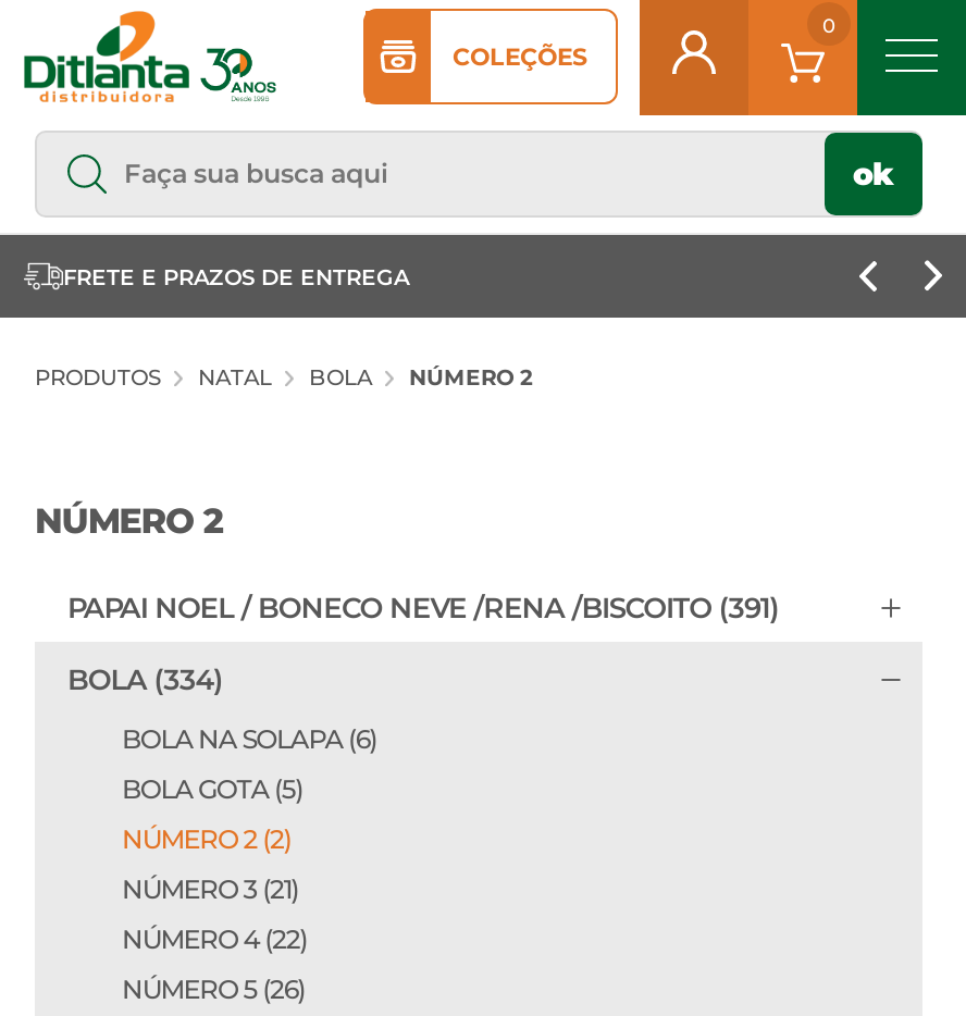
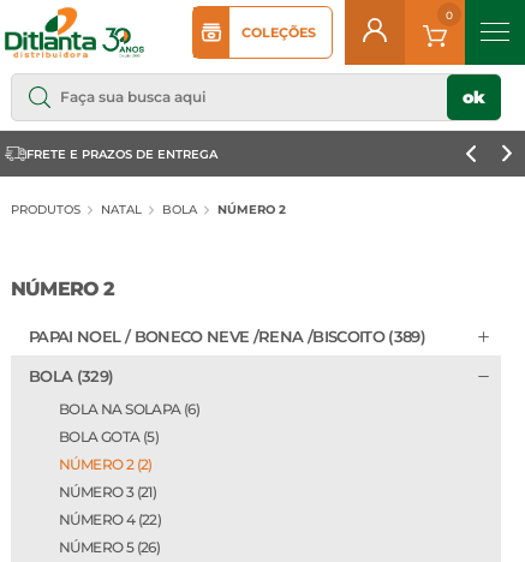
[67,590,779,624] PAPAI NOEL / BONECO NEVE /RENA /BISCOITO (391) -> [29,327,425,346] PAPAI NOEL / BONECO NEVE /RENA /BISCOITO (389)
[67,661,223,696] BOLA (334) -> [29,366,114,385] BOLA (329)

